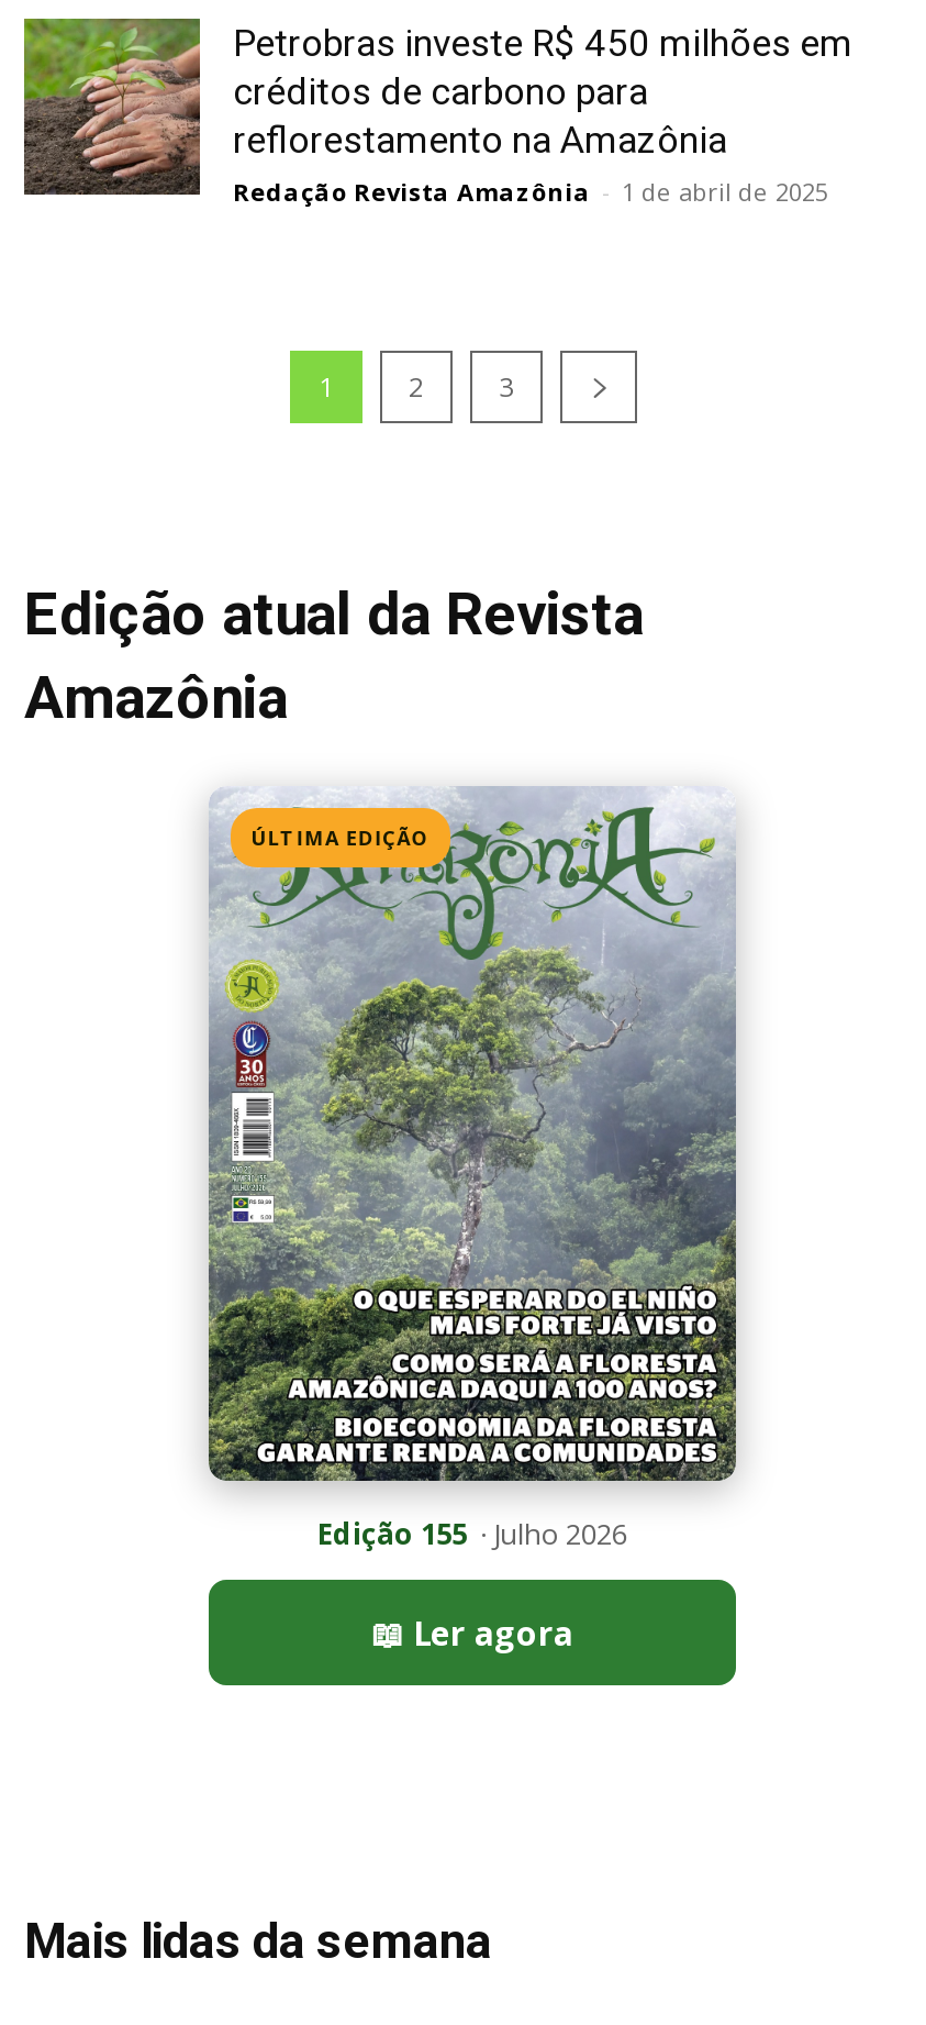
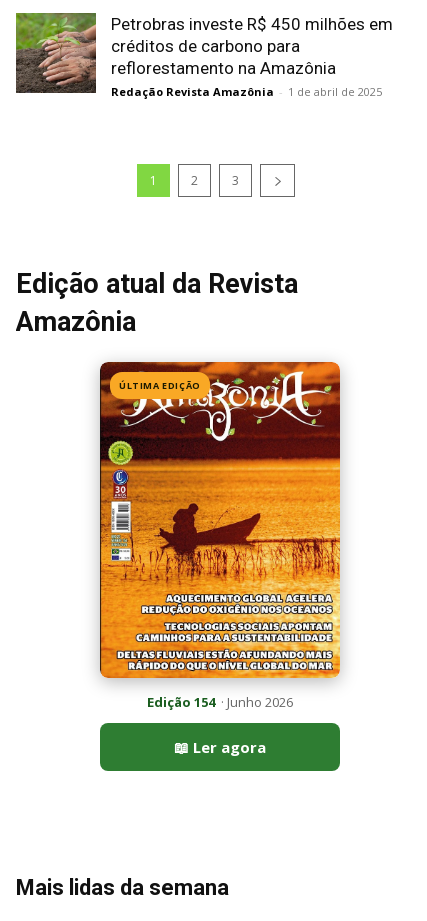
[207,786,738,1554] [image] | Edição 155 · Julho 2026 -> [99,361,341,711] [image] | Edição 154 · Junho 2026

